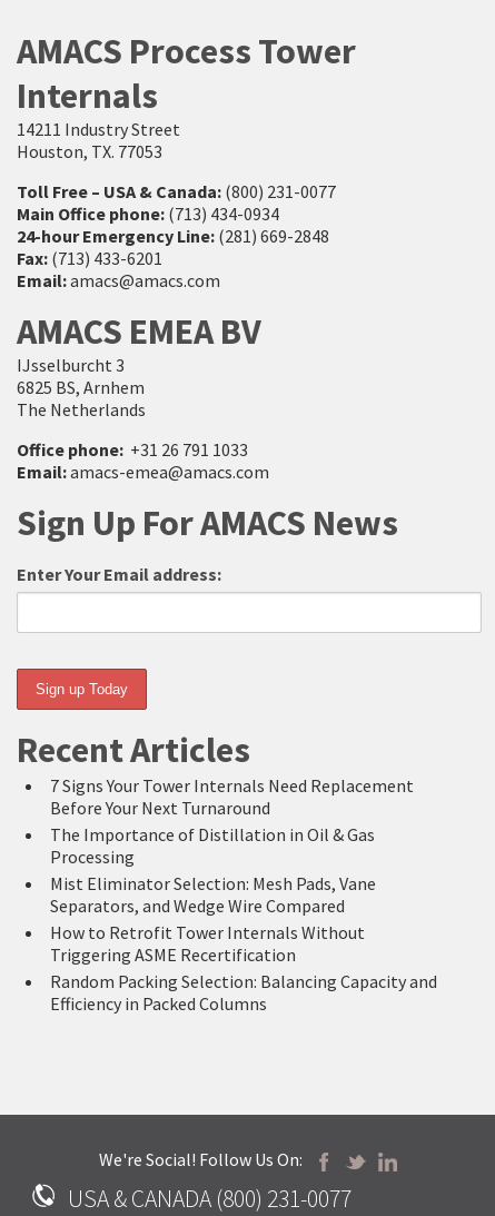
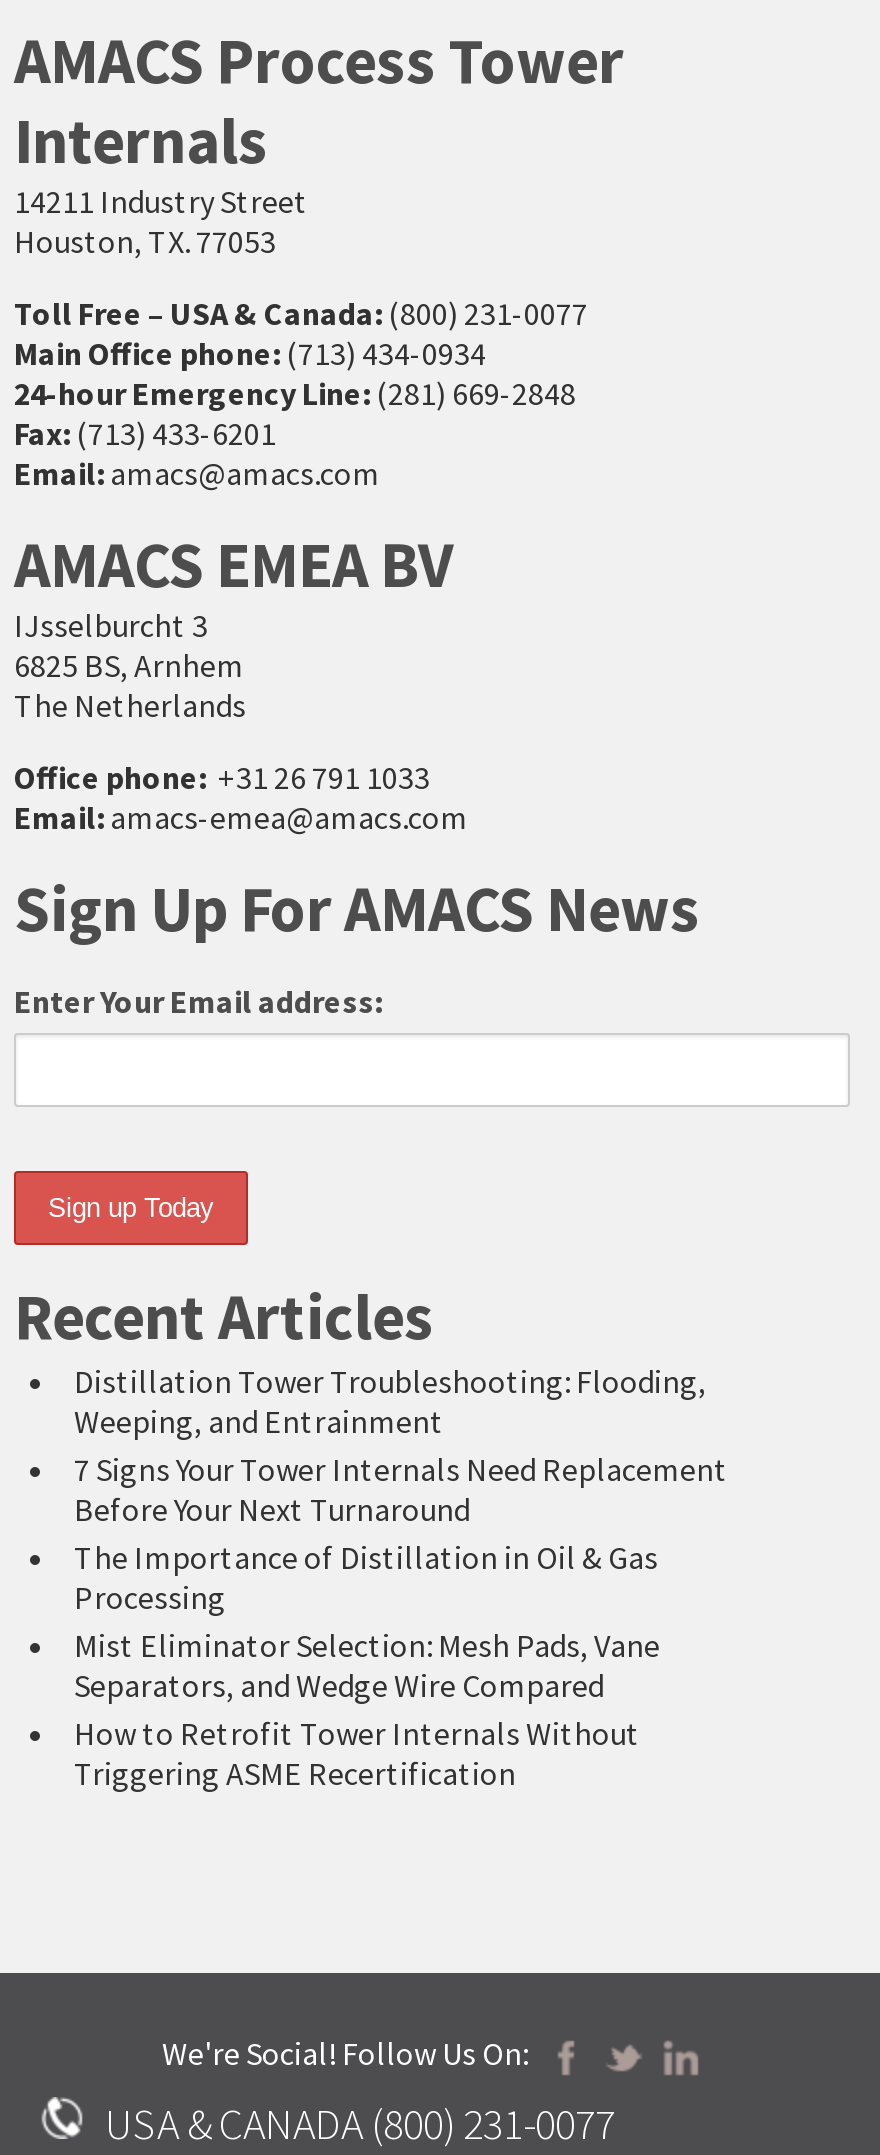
none -> [74,1360,706,1440] Distillation Tower Troubleshooting: Flooding, | Weeping, and Entrainment
moved [50,774,414,965] -> [74,1448,728,1792]: 7 Signs Your Tower Internals Need Replacement | Before Your Next Turnaround | The Importance of Distillation in Oil & Gas | Processing | Mist Eliminator Selection: Mesh Pads, Vane | Separators, and Wedge Wire Compared | How to Retrofit Tower Internals Without | Triggering ASME Recertification
[50,970,437,1014] Random Packing Selection: Balancing Capacity and | Efficiency in Packed Columns -> none

